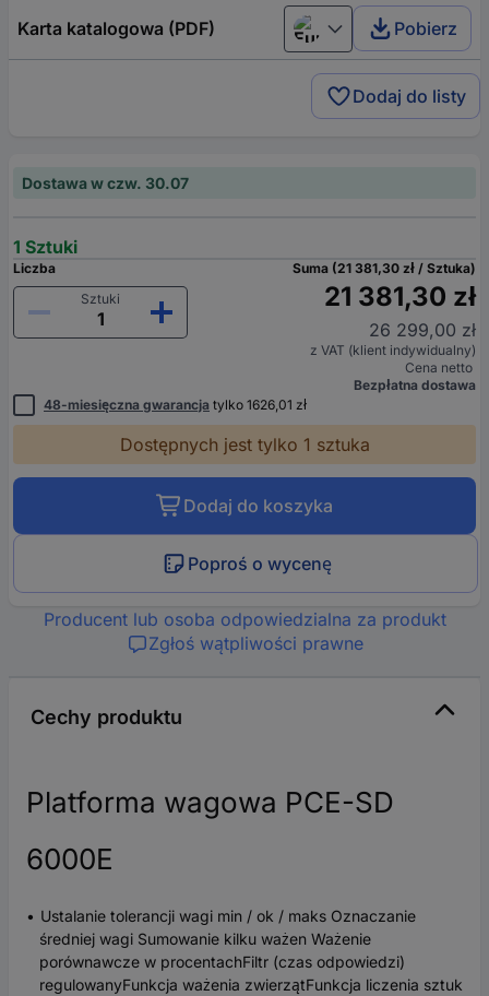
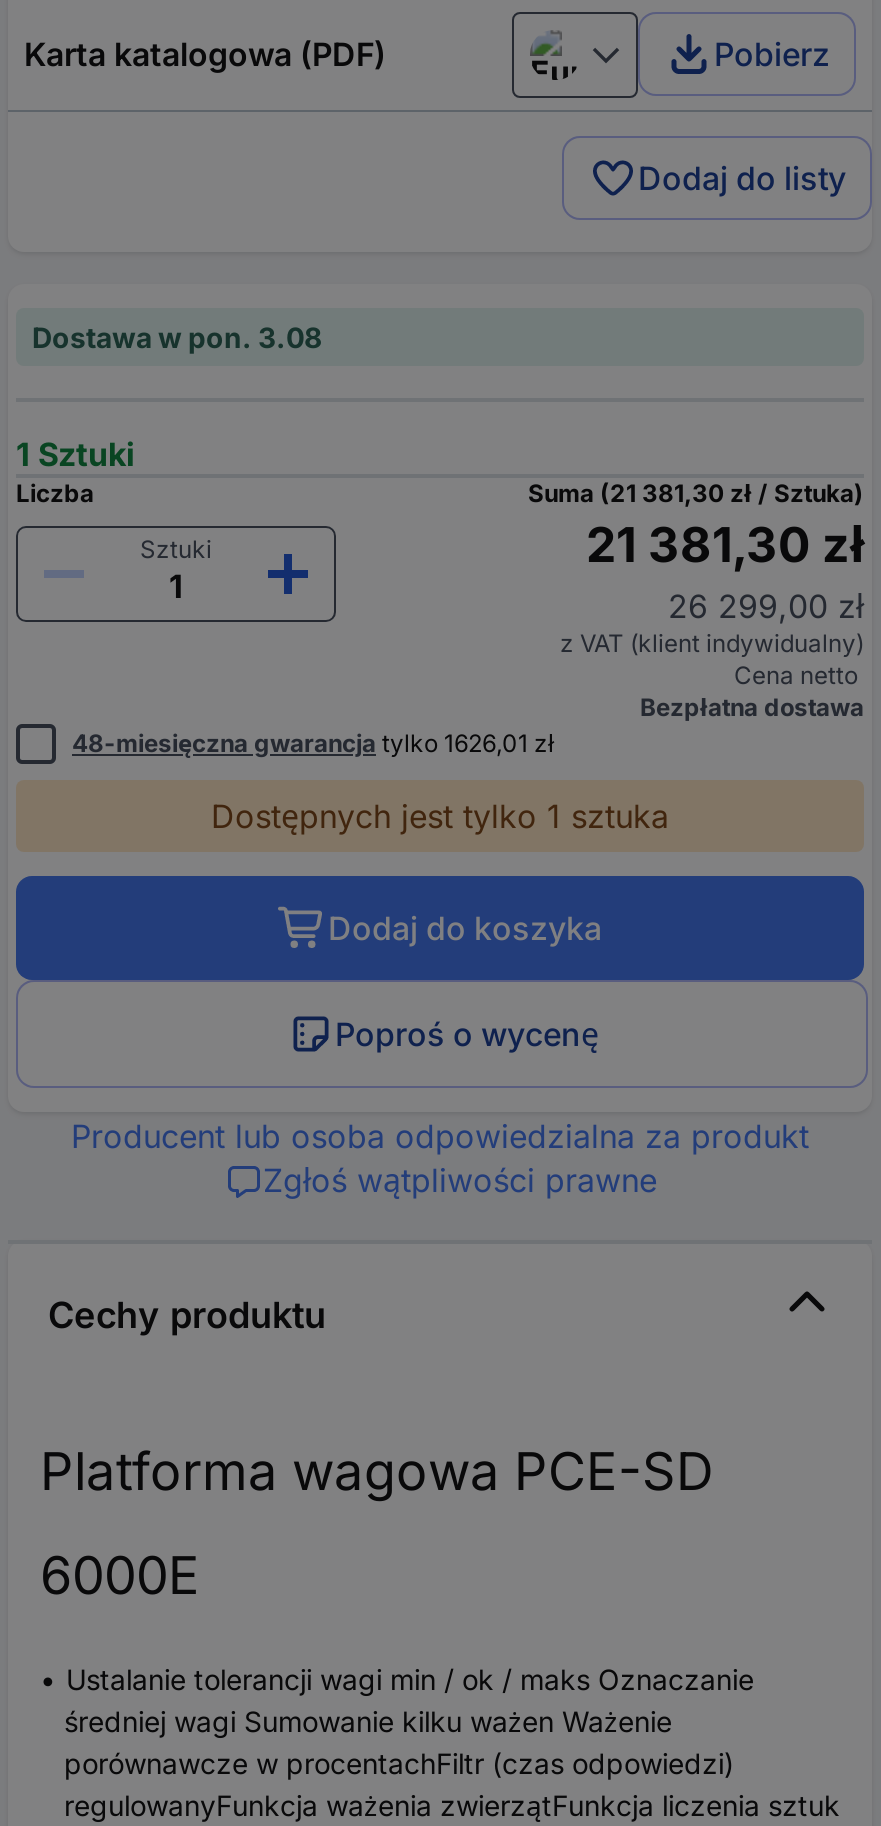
[22,173,189,192] Dostawa w czw. 30.07 -> [32,319,322,353] Dostawa w pon. 3.08

